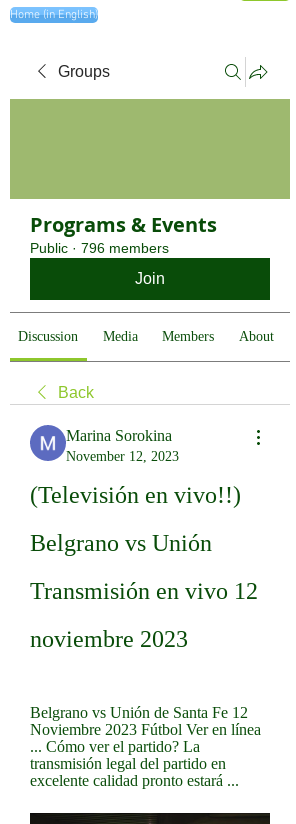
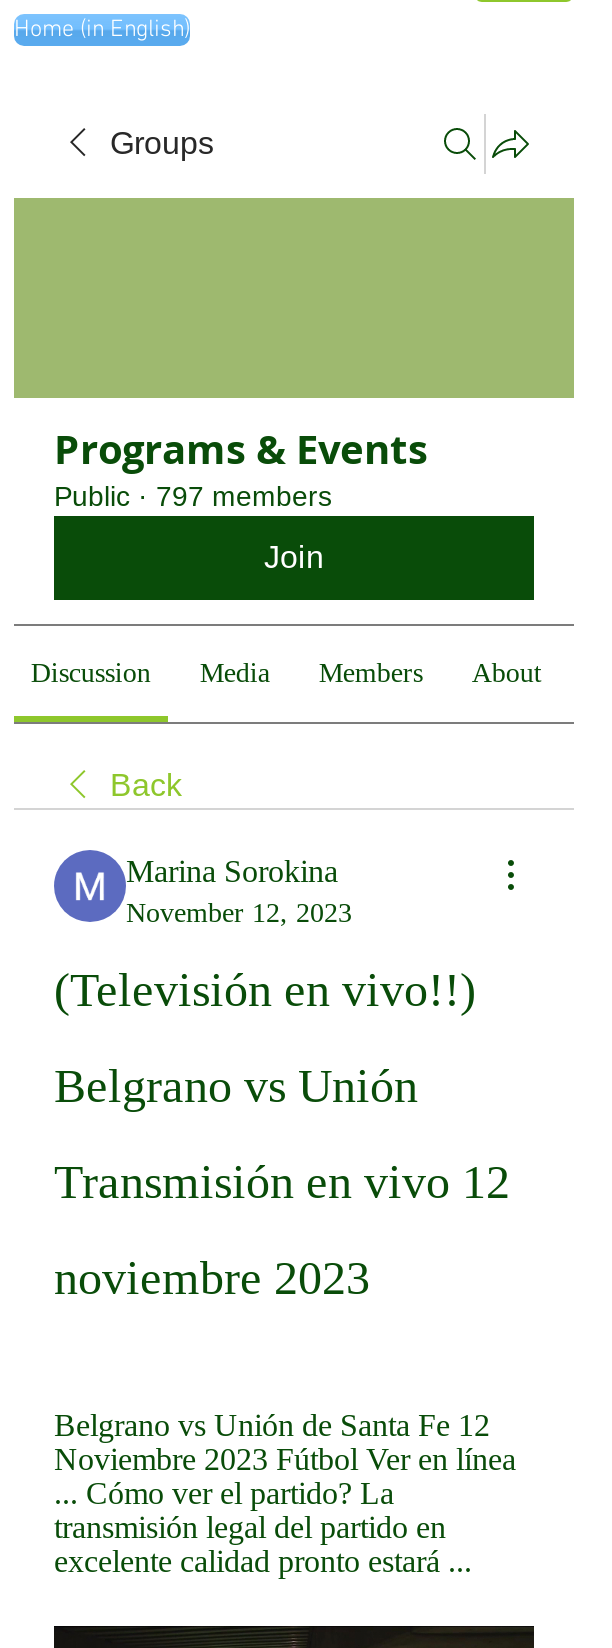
[30,240,169,256] Public · 796 members -> [54,480,332,512] Public · 797 members

